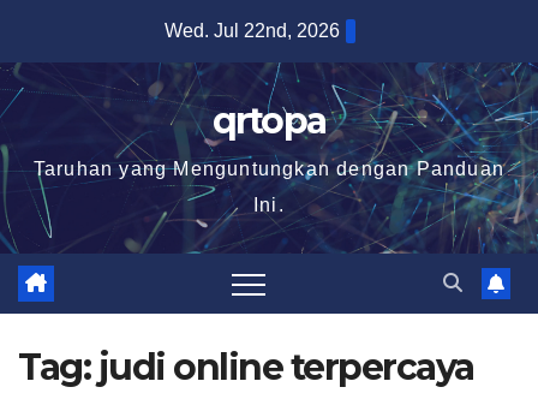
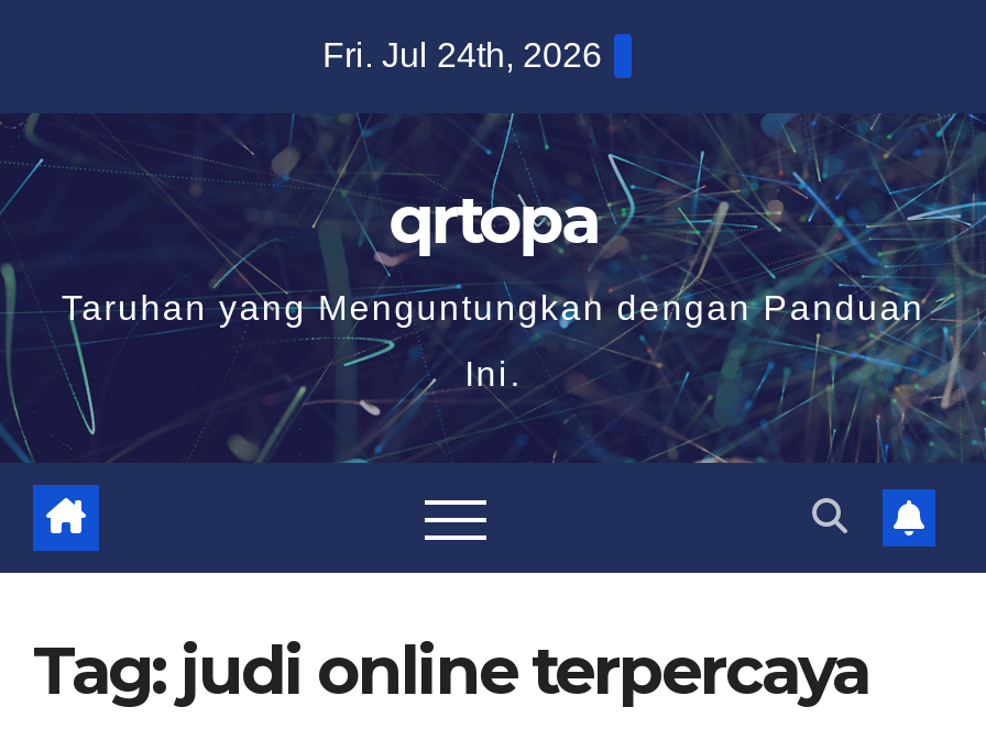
[165,20,340,41] Wed. Jul 22nd, 2026 -> [322,36,602,74] Fri. Jul 24th, 2026

